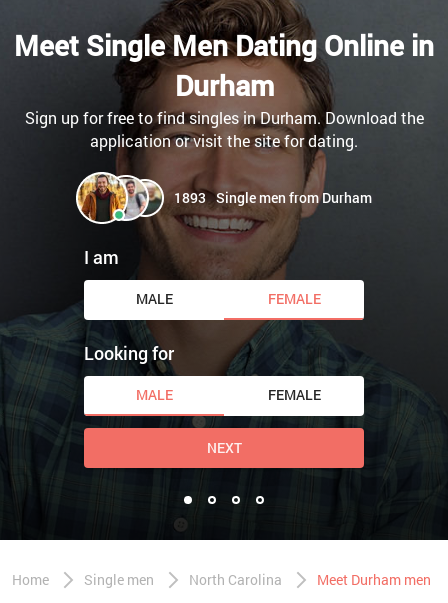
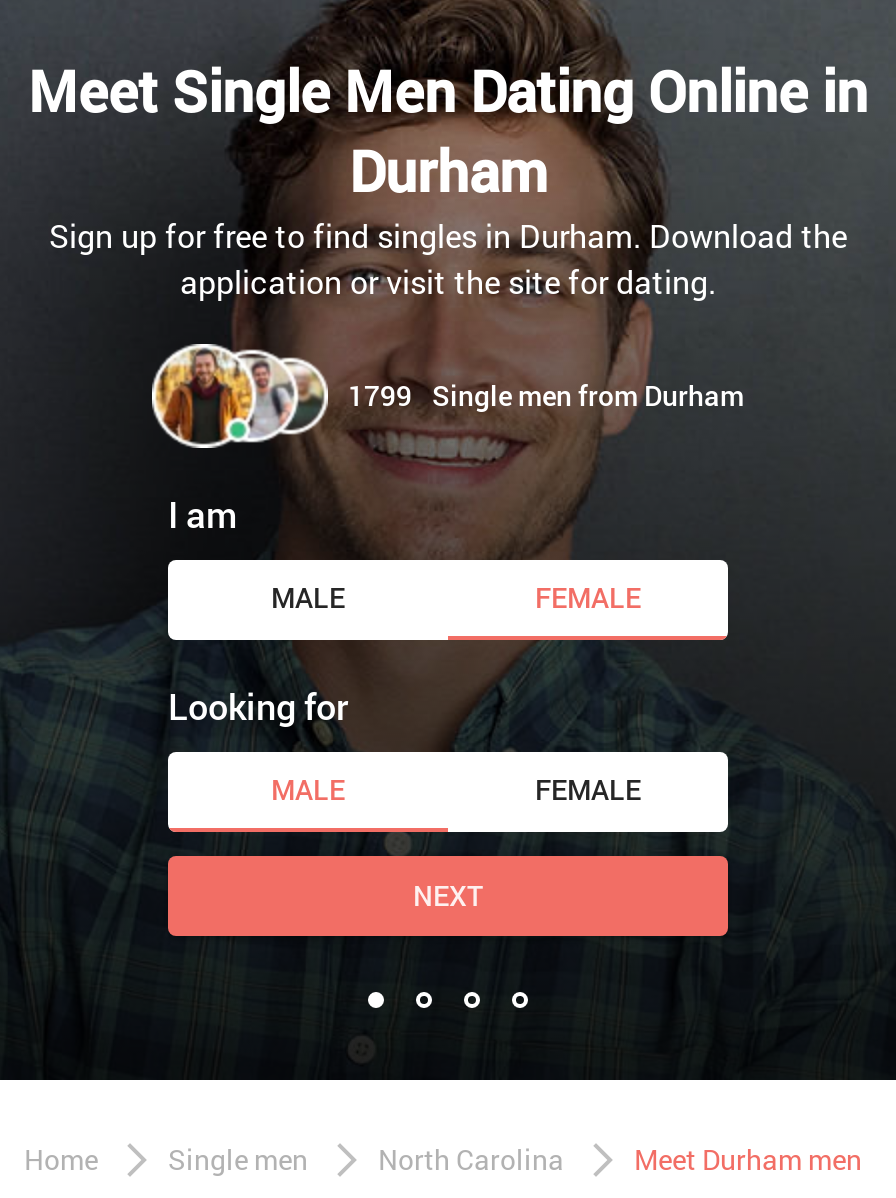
[174,188,372,207] 1893 Single men from Durham -> [348,376,744,414] 1799 Single men from Durham

